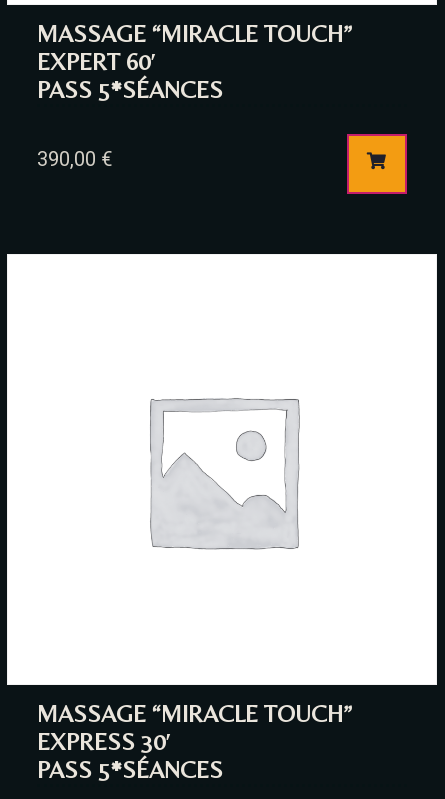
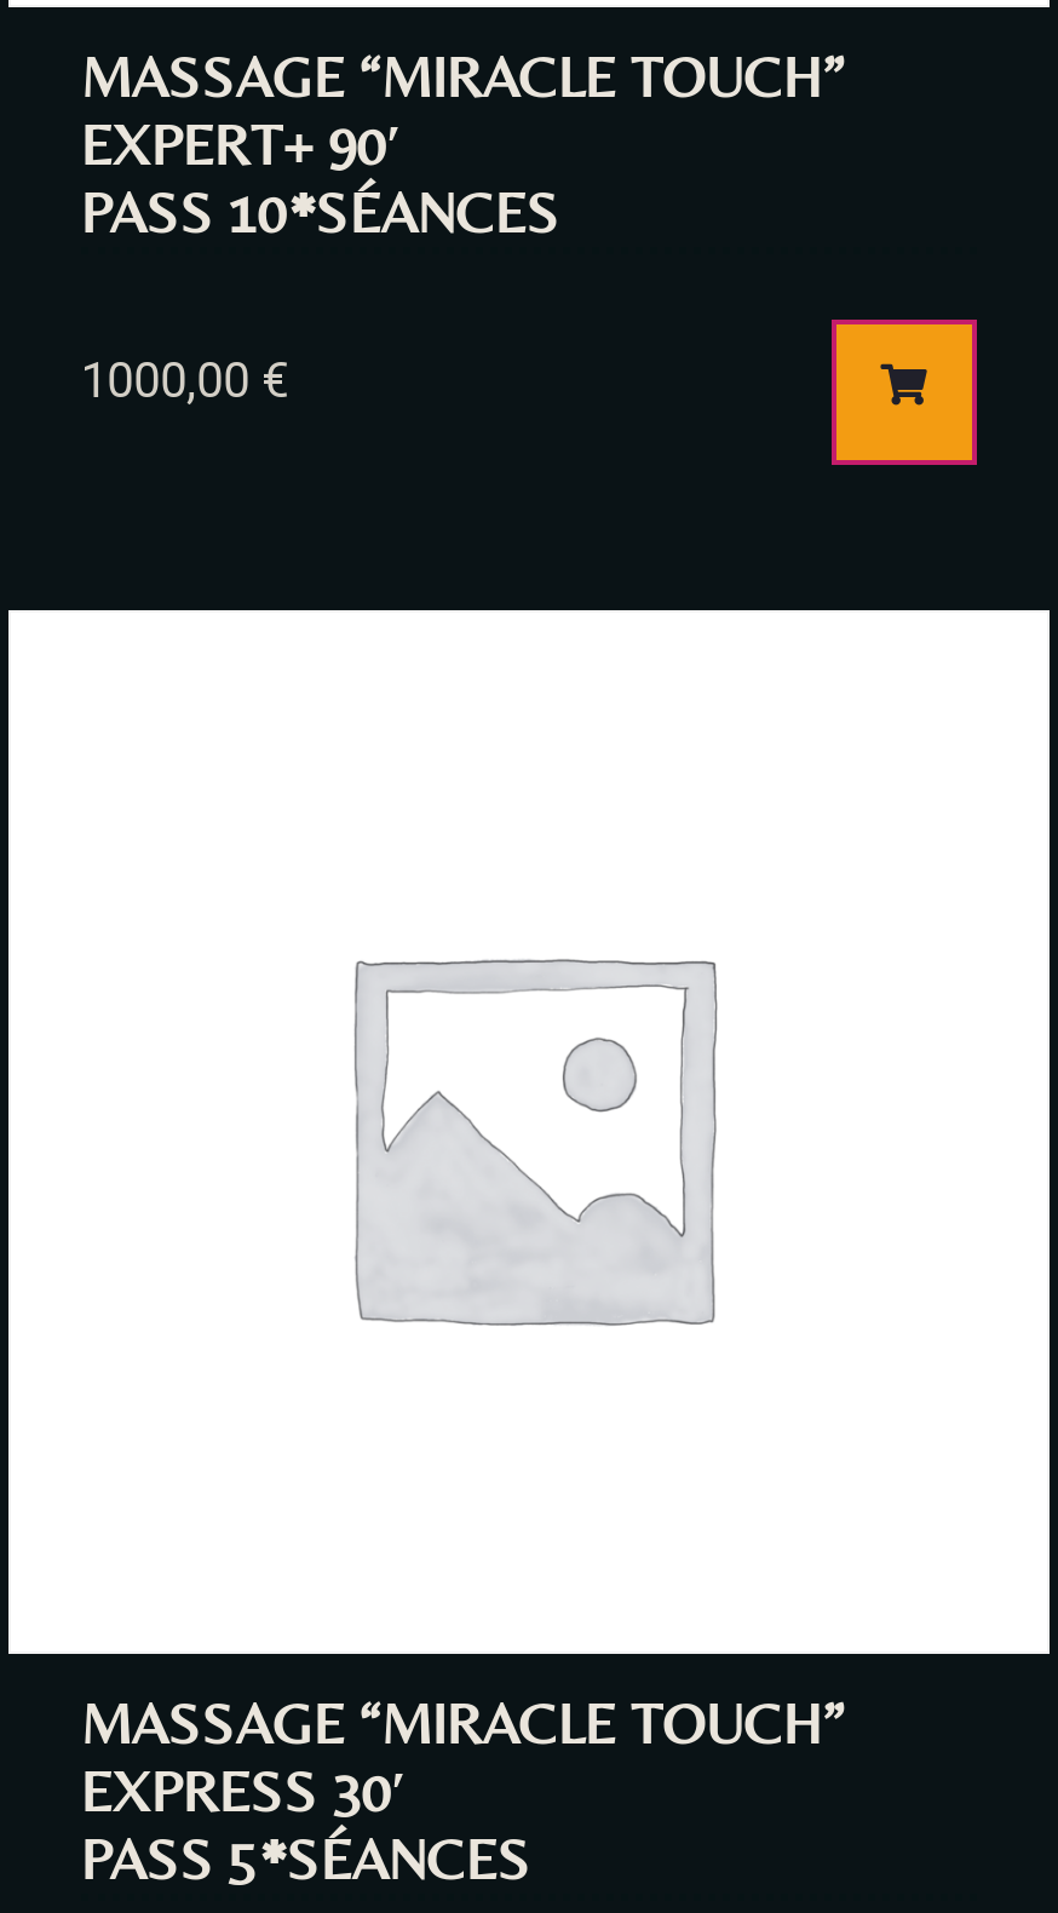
[37,48,223,103] EXPERT 60′ | PASS 5*SÉANCES -> [80,112,560,245] EXPERT+ 90′ | PASS 10*SÉANCES
[37,147,113,171] 390,00 € -> [80,351,291,409] 1000,00 €

